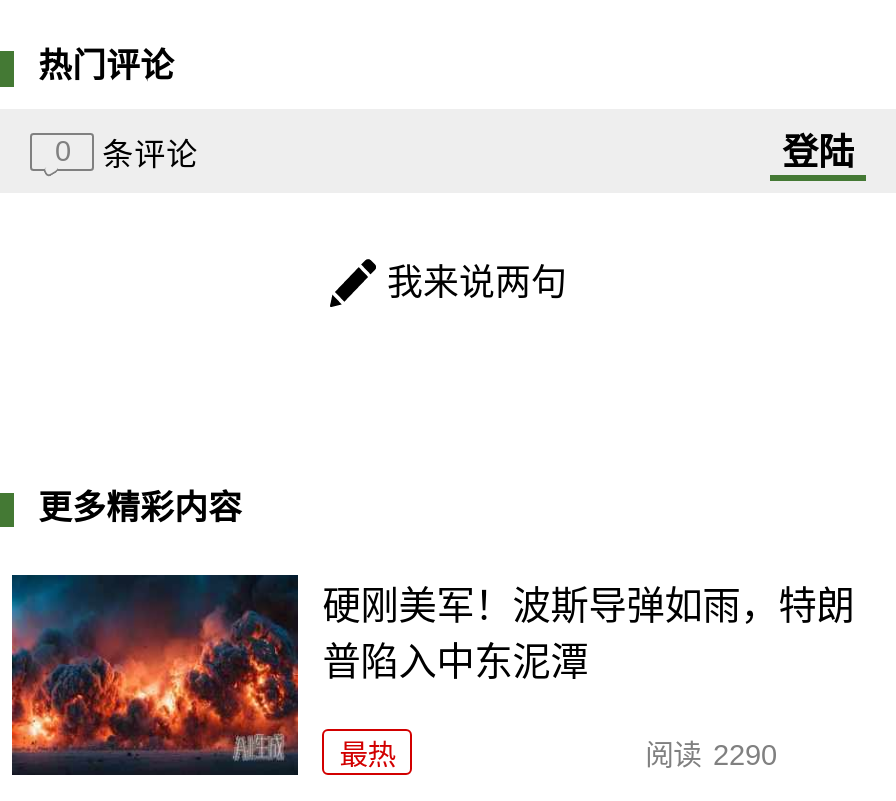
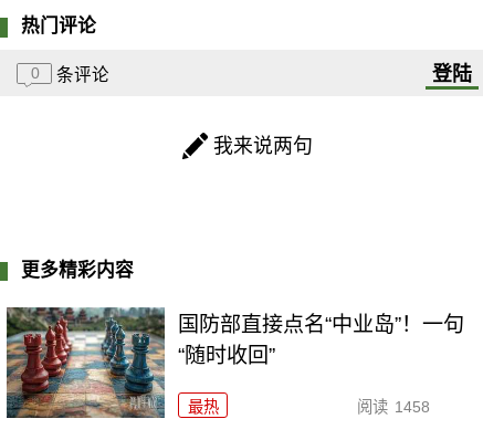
[10,573,855,777] [image] | 硬刚美军！波斯导弹如雨，特朗 | 普陷入中东泥潭 -> [6,306,465,419] [image] | 国防部直接点名“中业岛”！一句 | “随时收回”
[645,740,777,772] 阅读 2290 -> [357,398,429,416] 阅读 1458

